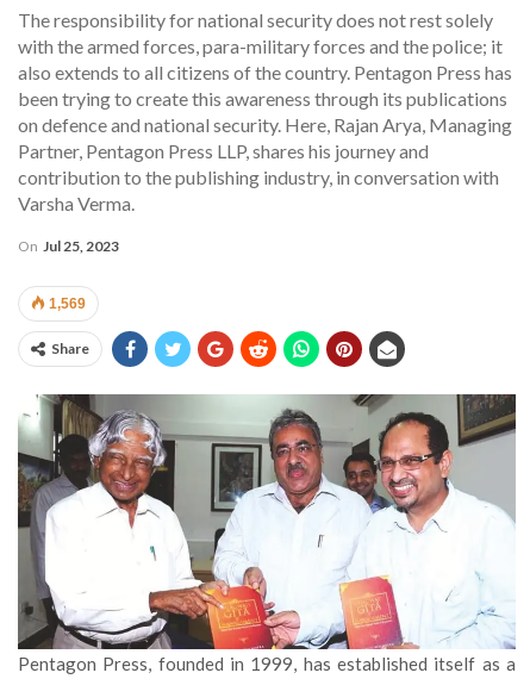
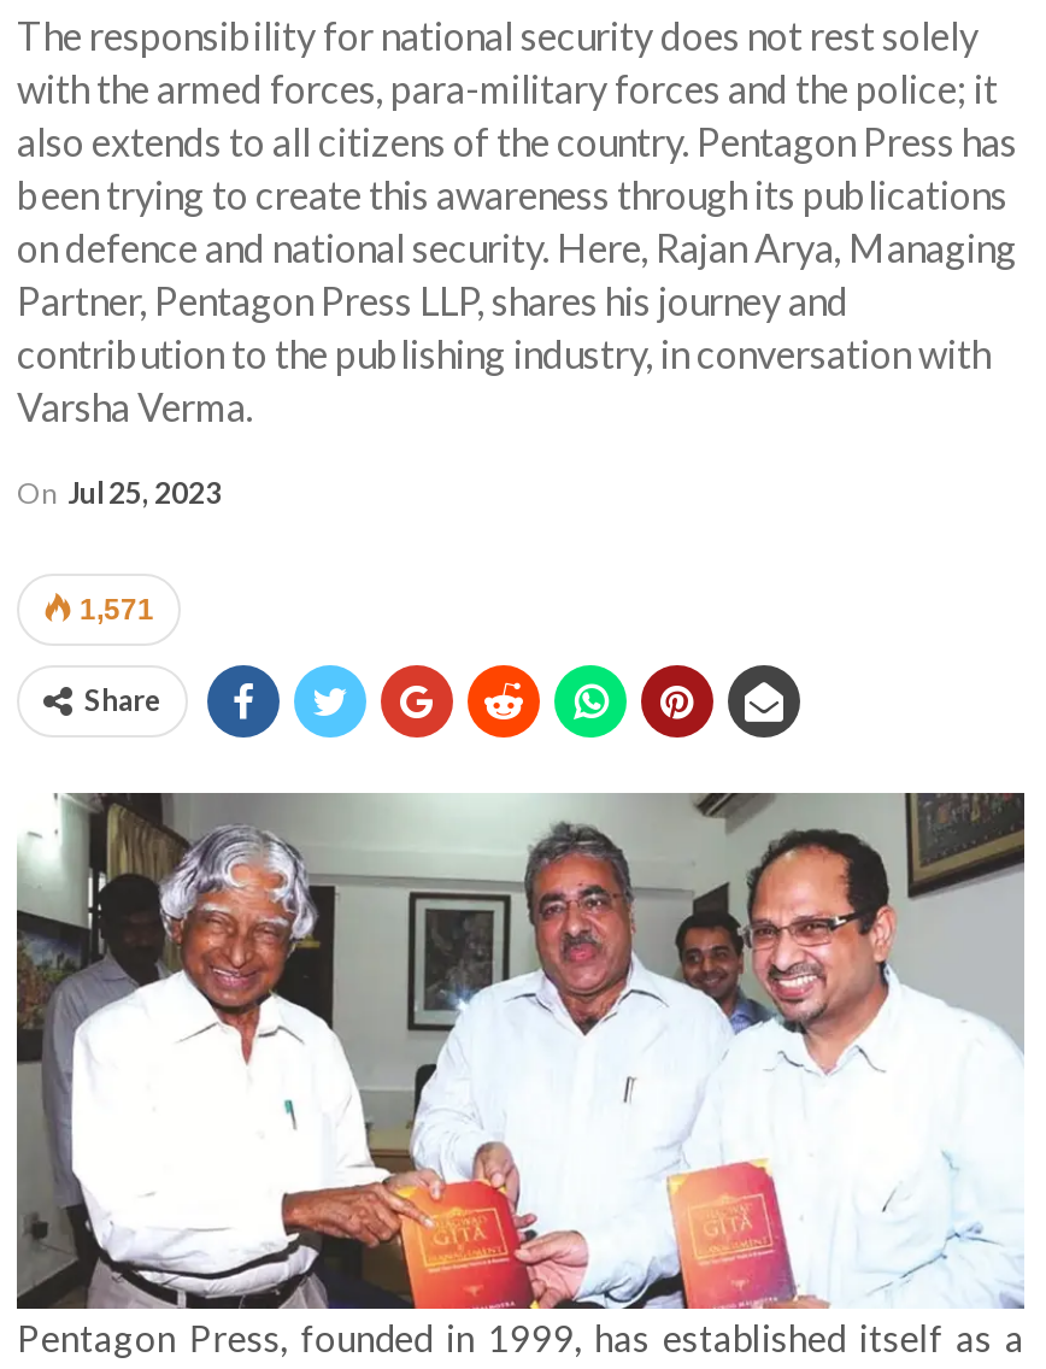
[49,295,86,312] 1,569 -> [80,592,154,626] 1,571

